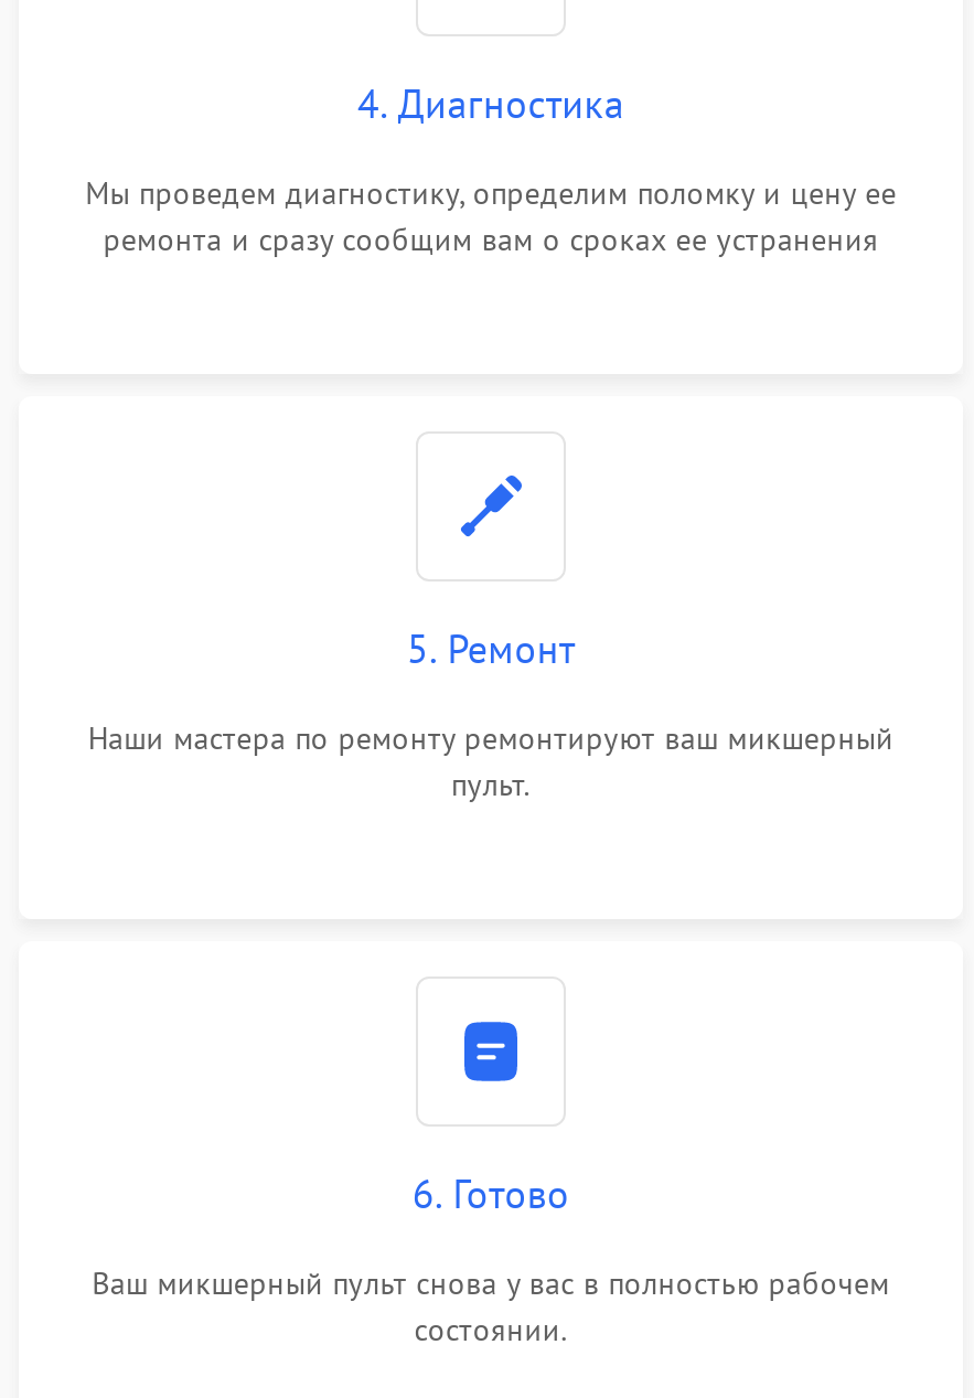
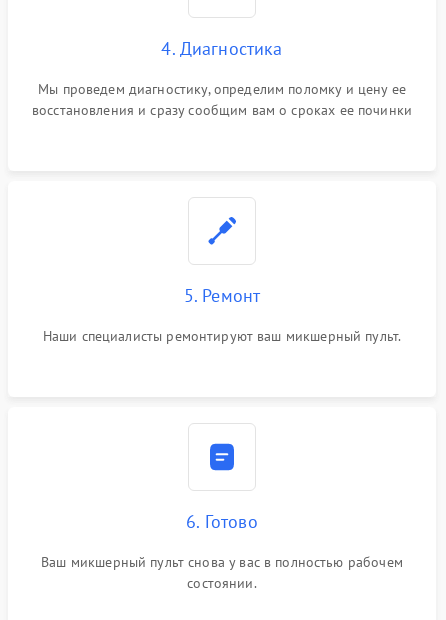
[103,220,879,260] ремонта и сразу сообщим вам о сроках ее устранения -> [32,101,412,119] восстановления и сразу сообщим вам о сроках ее починки
[88,719,894,805] Наши мастера по ремонту ремонтируют ваш микшерный | пульт. -> [43,327,401,345] Наши специалисты ремонтируют ваш микшерный пульт.

